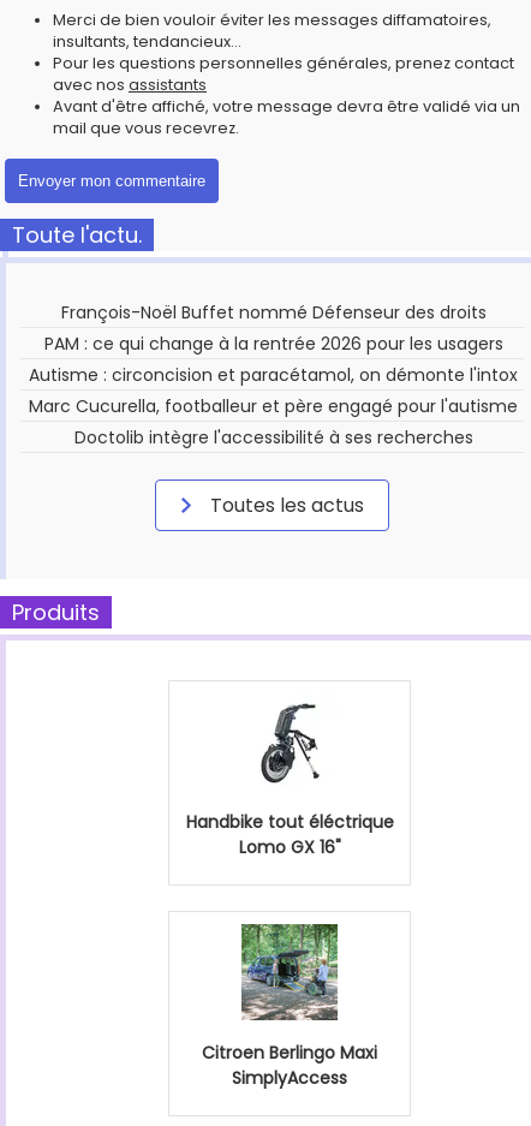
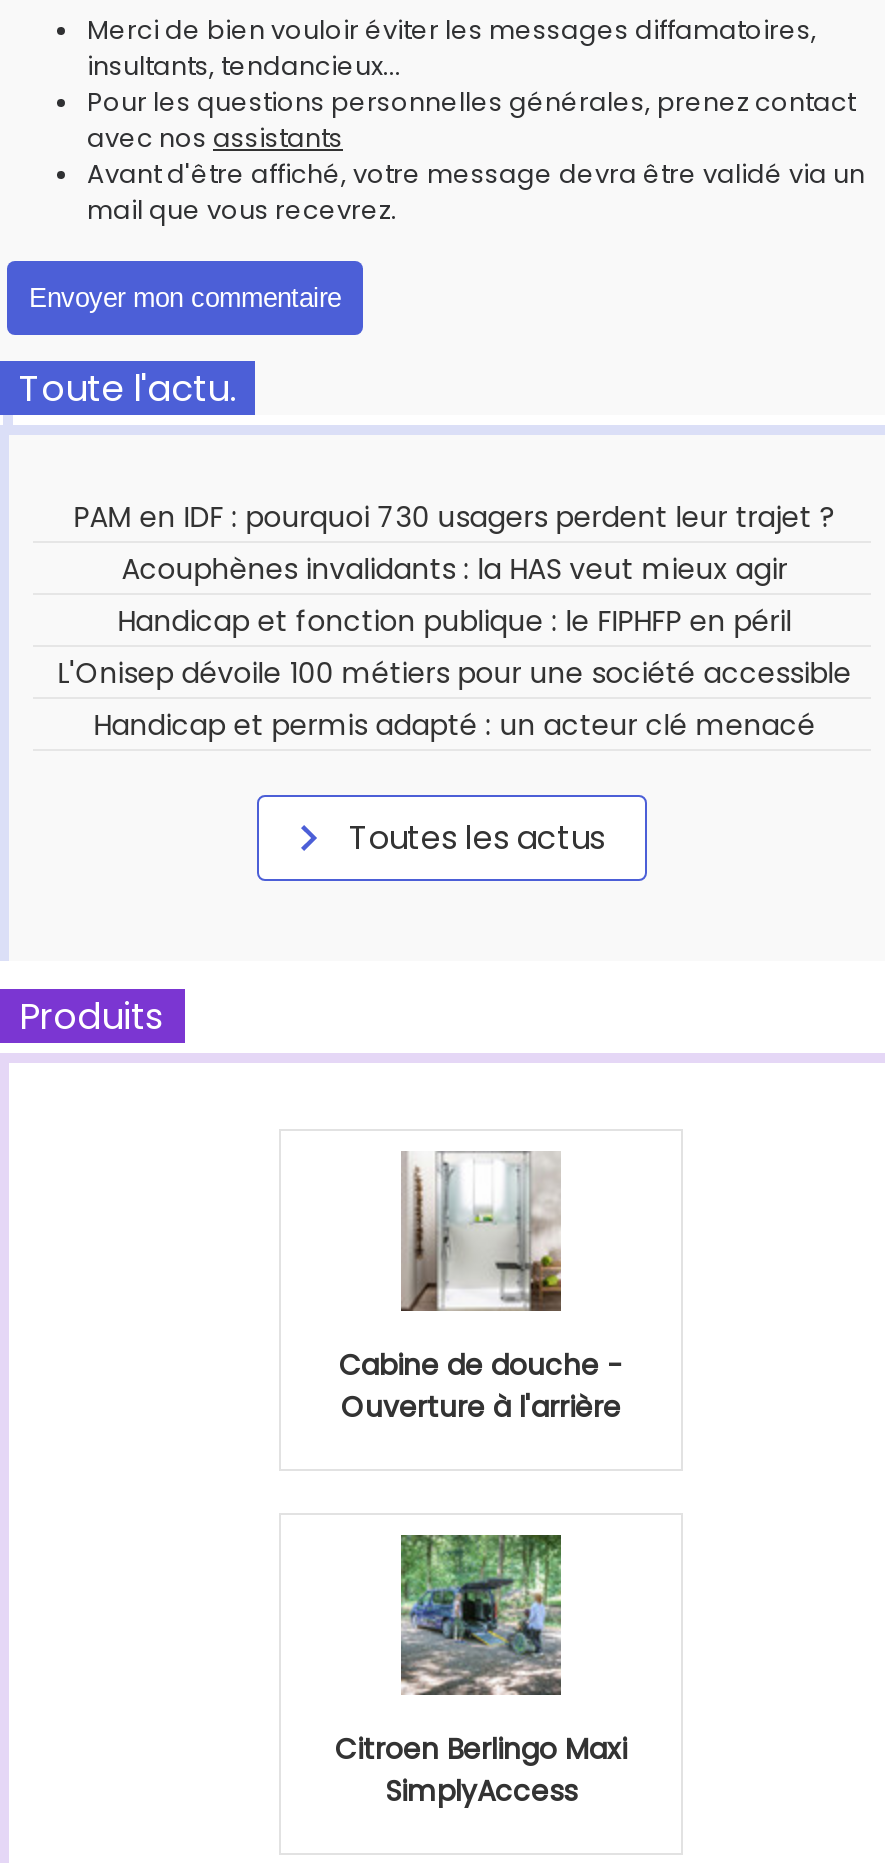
[29,300,518,449] François-Noël Buffet nommé Défenseur des droits | PAM : ce qui change à la rentrée 2026 pour les usagers | Autisme : circoncision et paracétamol, on démonte l'intox | Marc Cucurella, footballeur et père engagé pour l'autisme | Doctolib intègre l'accessibilité à ses recherches -> [57,497,851,745] PAM en IDF : pourquoi 730 usagers perdent leur trajet ? | Acouphènes invalidants : la HAS veut mieux agir | Handicap et fonction publique : le FIPHFP en péril | L'Onisep dévoile 100 métiers pour une société accessible | Handicap et permis adapté : un acteur clé menacé
[186,693,393,859] [image] | Handbike tout éléctrique | Lomo GX 16" -> [339,1149,623,1427] [image] | Cabine de douche - | Ouverture à l'arrière

